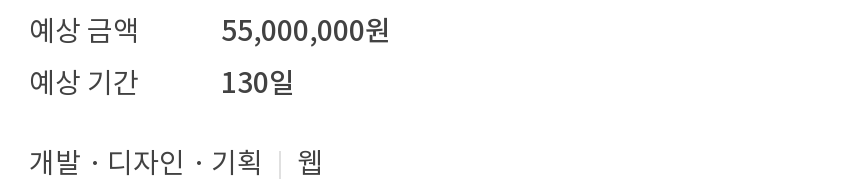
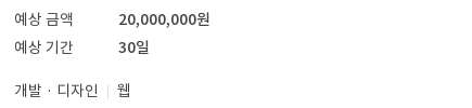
[221,13,391,49] 55,000,000원 -> [118,10,211,29] 20,000,000원
[221,65,295,101] 130일 -> [118,38,150,57] 30일
[29,145,263,181] 개발 · 디자인 · 기획 -> [14,81,99,100] 개발 · 디자인

